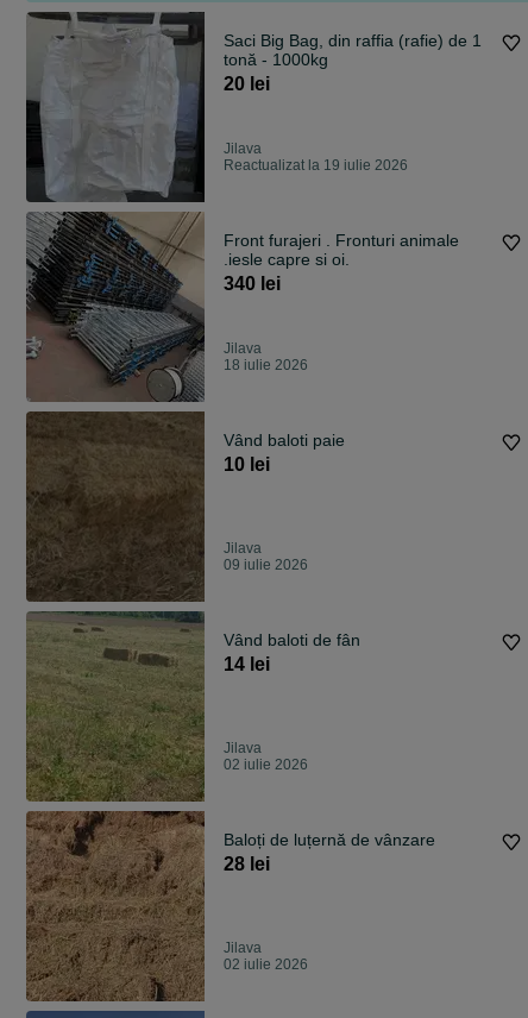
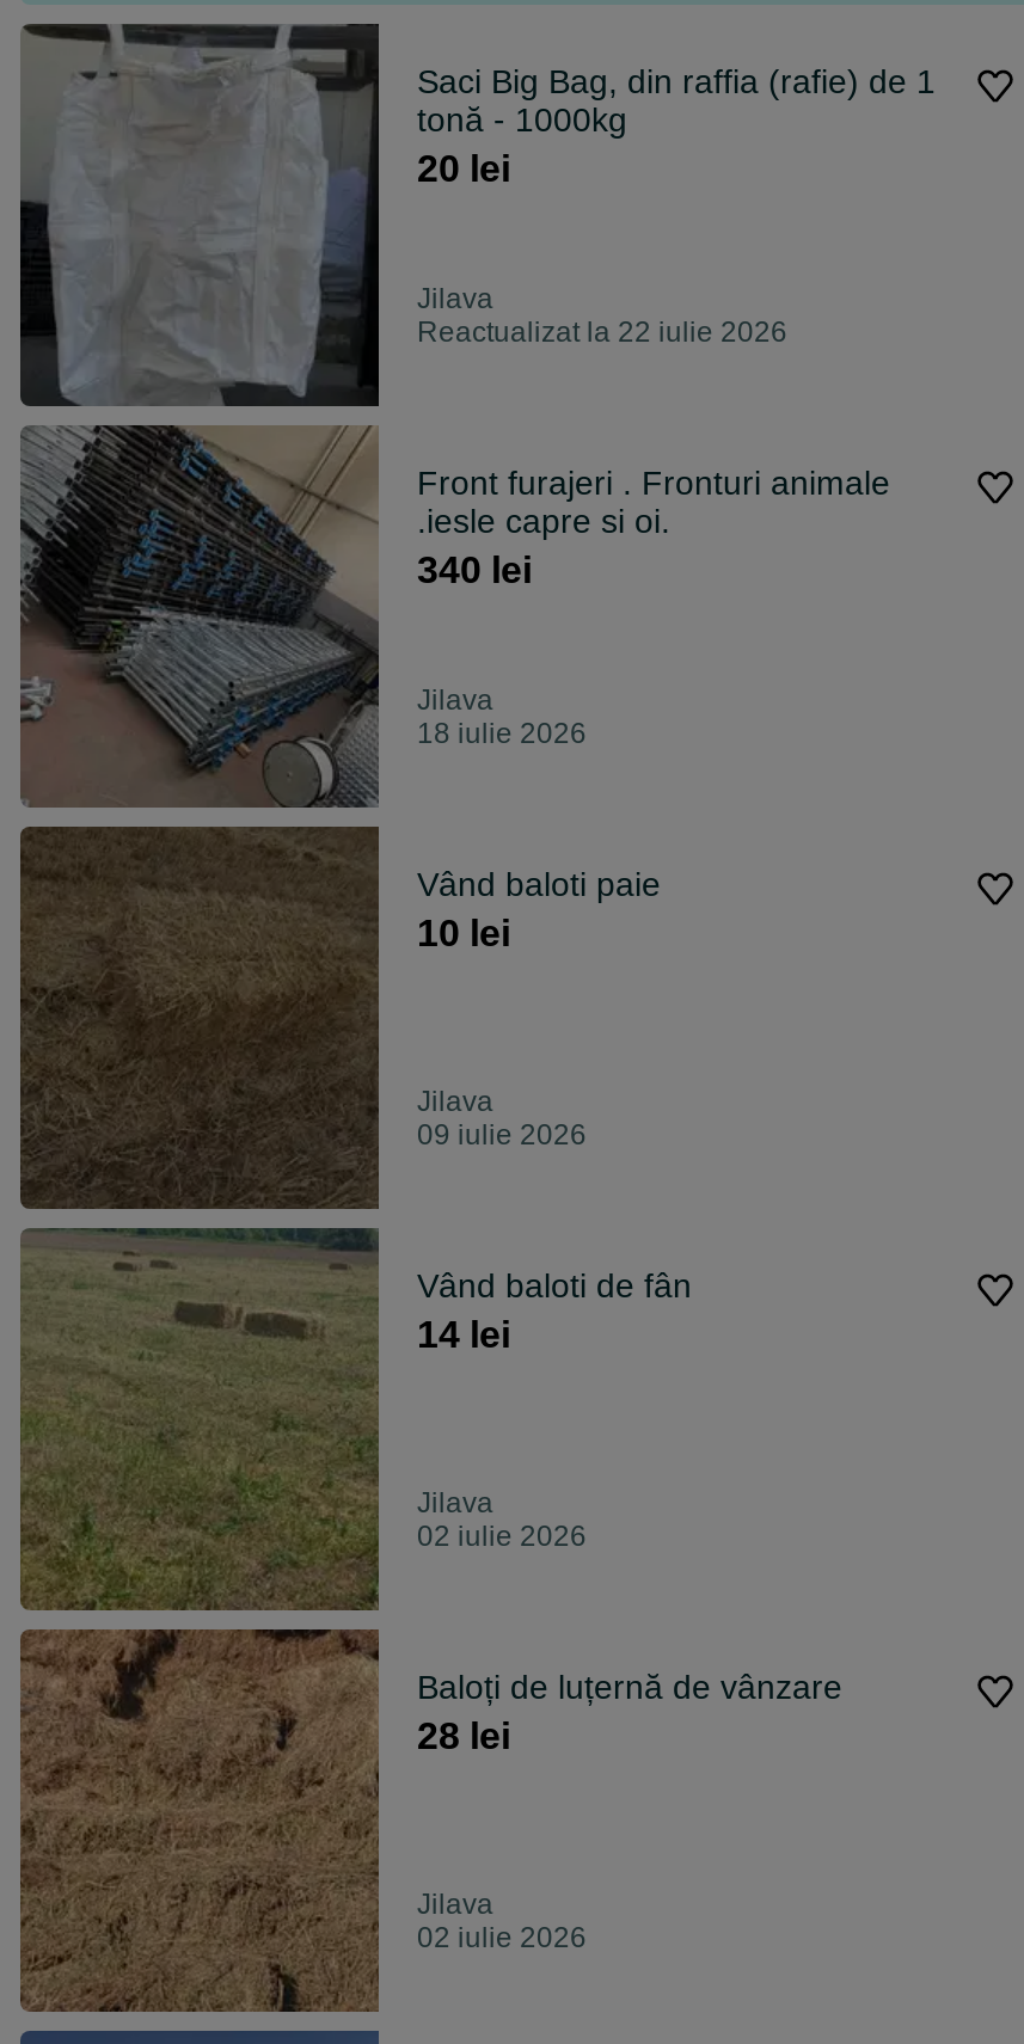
[224,157,408,174] Reactualizat la 19 iulie 2026 -> [417,315,787,349] Reactualizat la 22 iulie 2026

